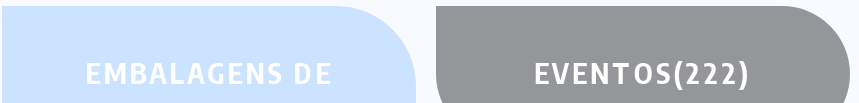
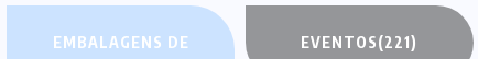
[534,55,752,89] EVENTOS(222) -> [301,33,418,51] EVENTOS(221)

